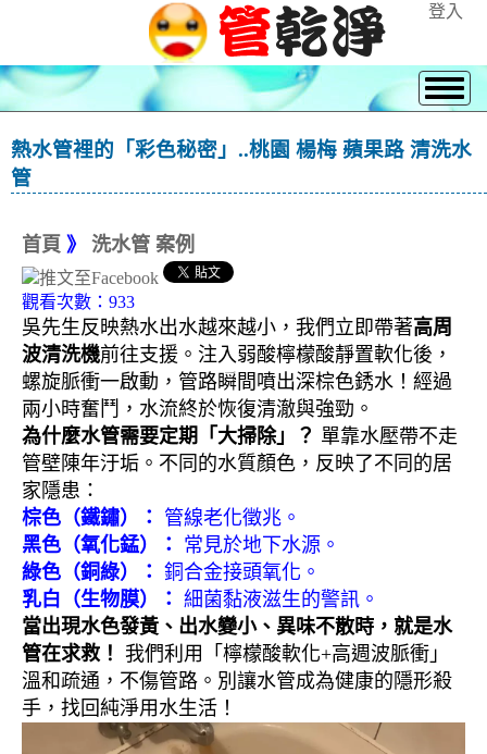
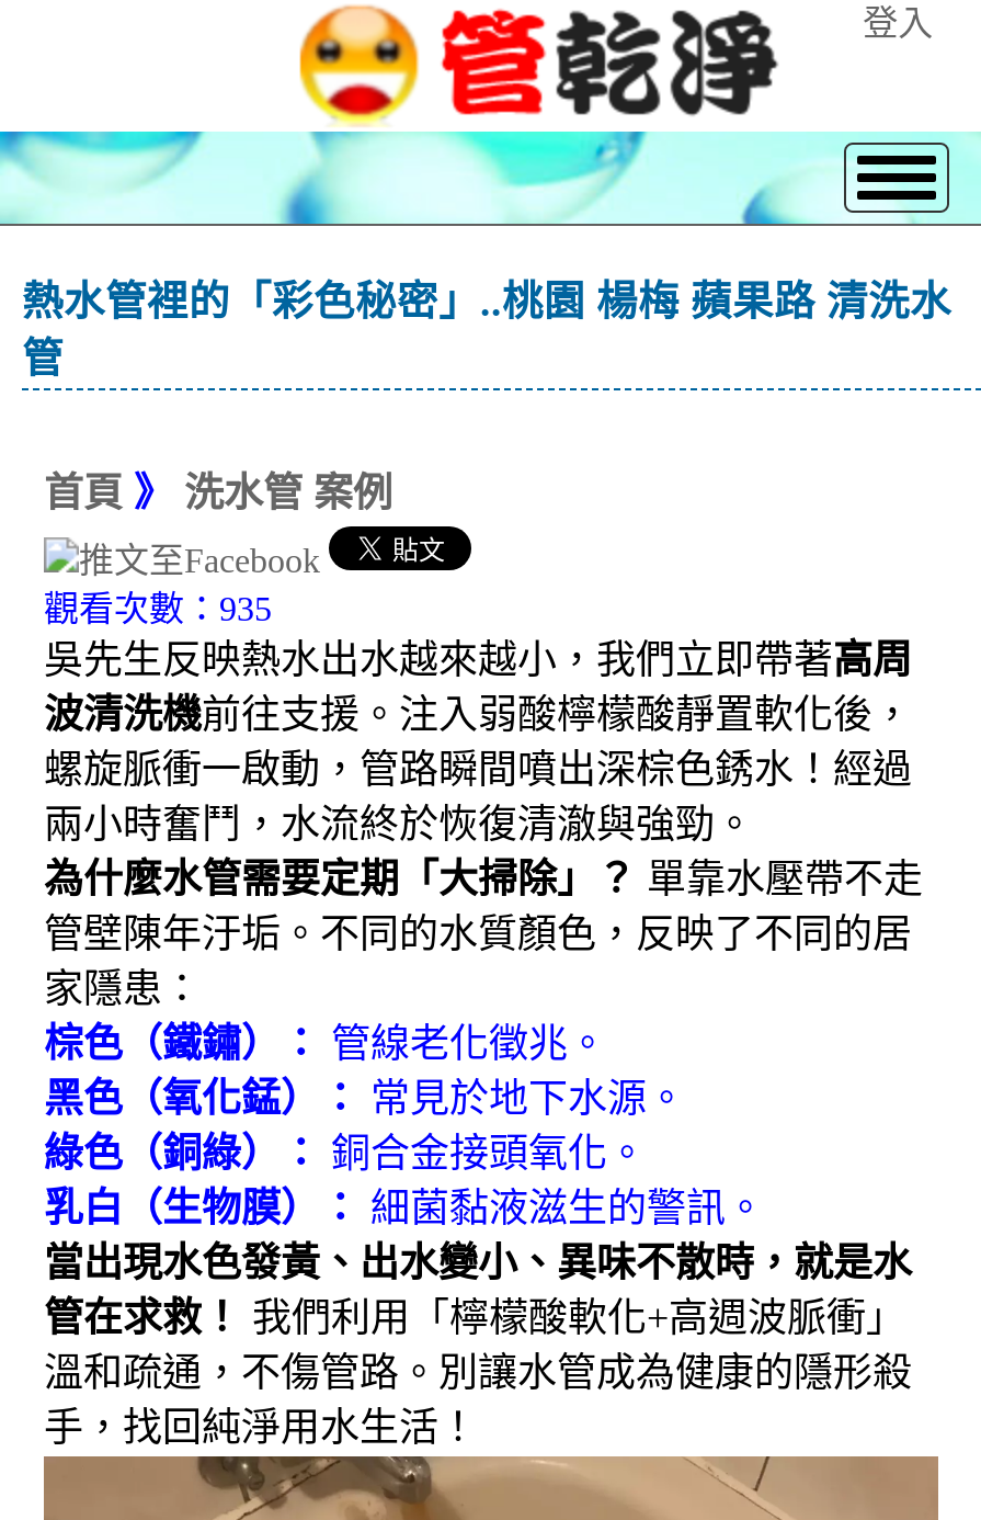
[0,293,135,312] 觀看次數：933 -> [0,591,272,628] 觀看次數：935

